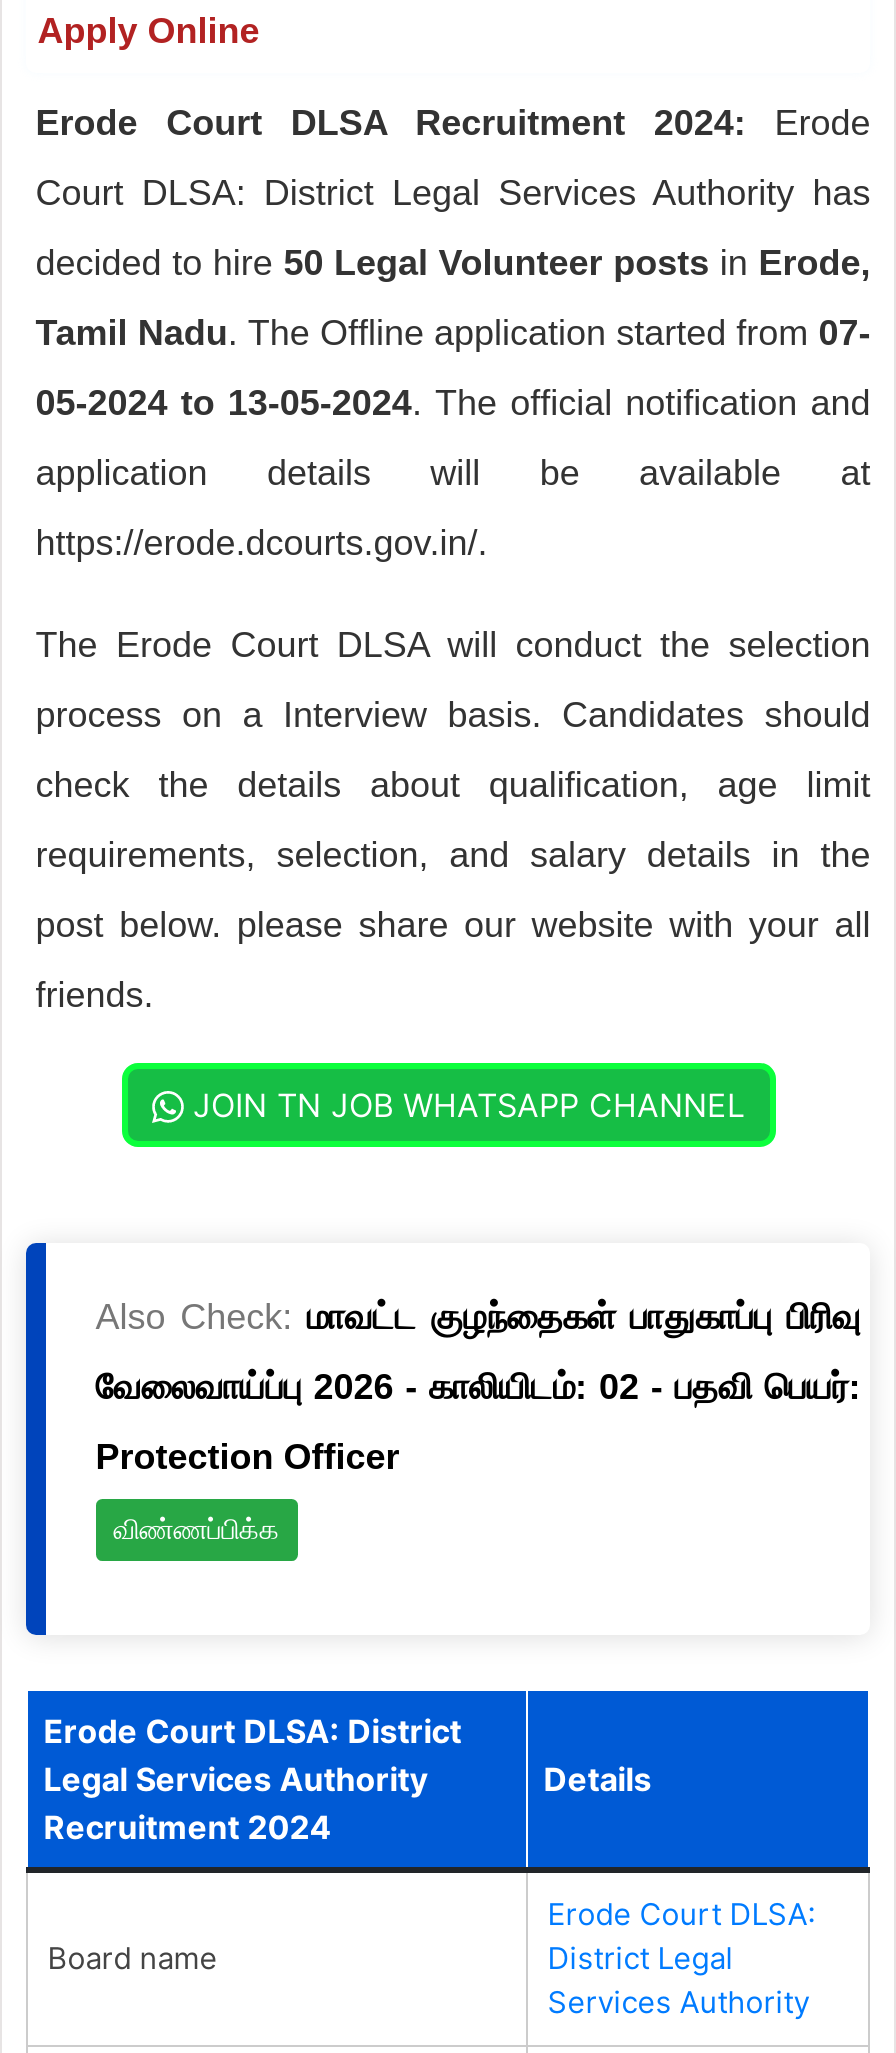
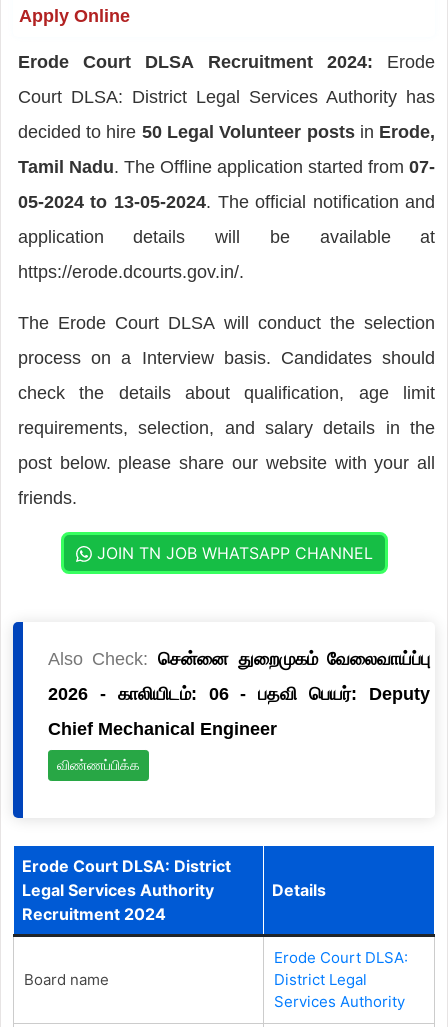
[96,1297,860,1337] Also Check: மாவட்ட குழந்தைகள் பாதுகாப்பு பிரிவு -> [48,649,430,669] Also Check: சென்னை துறைமுகம் வேலைவாய்ப்பு
[96,1367,860,1407] வேலைவாய்ப்பு 2026 - காலியிடம்: 02 - பதவி பெயர்: -> [48,684,430,704] 2026 - காலியிடம்: 06 - பதவி பெயர்: Deputy
[96,1437,400,1477] Protection Officer -> [48,719,277,739] Chief Mechanical Engineer

